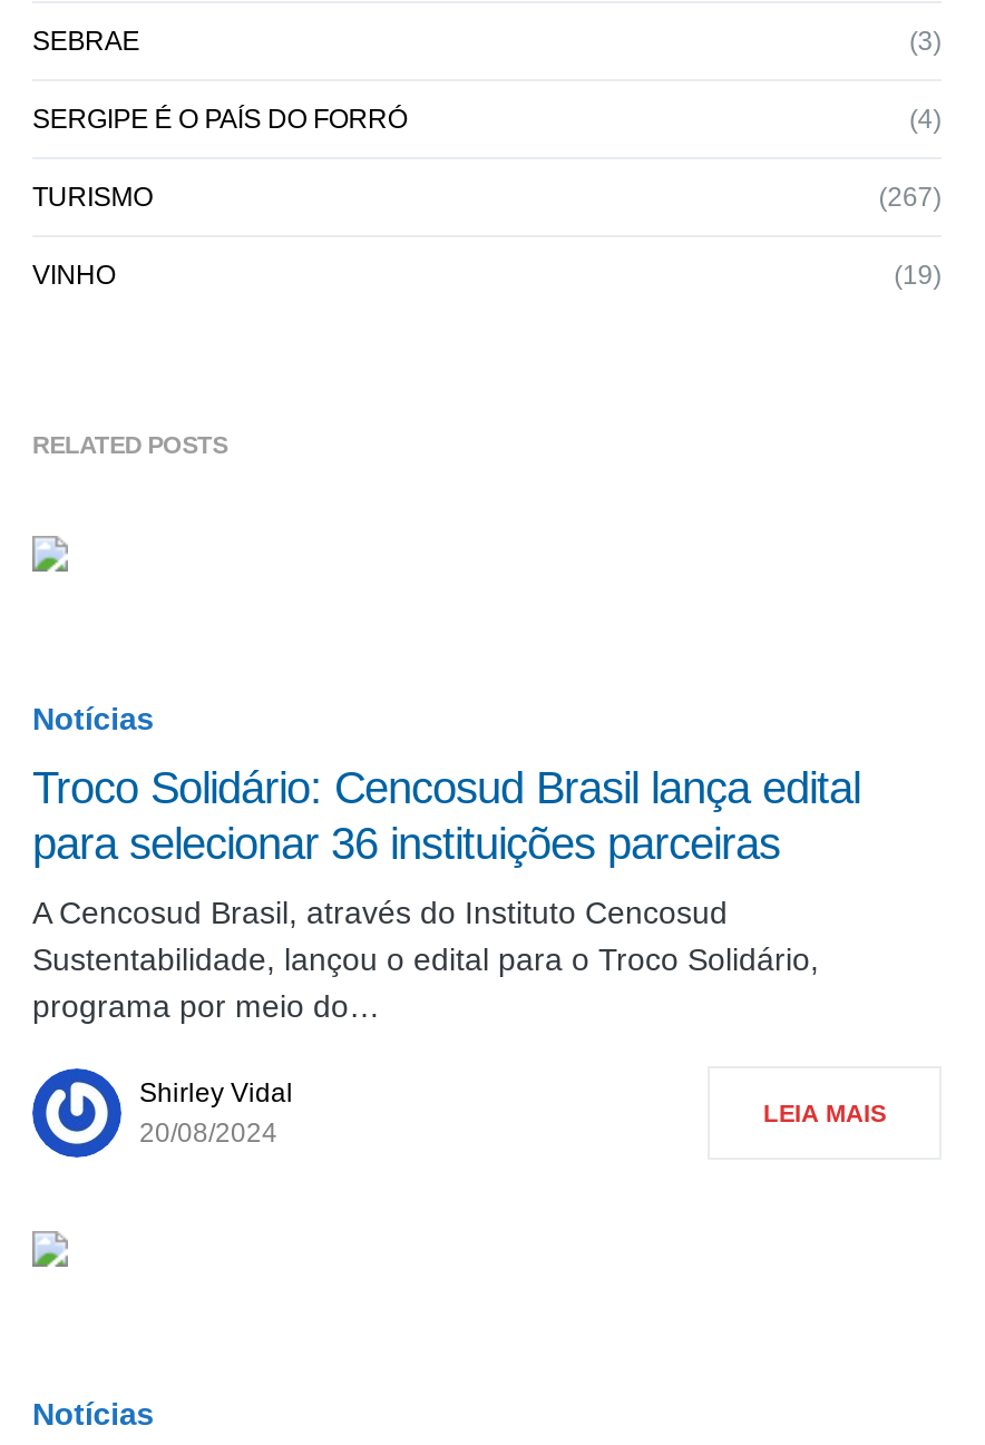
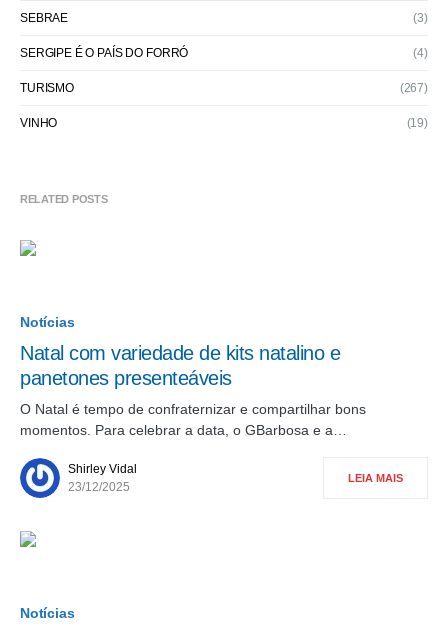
[32,762,860,867] Troco Solidário: Cencosud Brasil lança edital | para selecionar 36 instituições parceiras -> [20,342,340,389] Natal com variedade de kits natalino e | panetones presenteáveis
[32,894,819,1023] A Cencosud Brasil, através do Instituto Cencosud | Sustentabilidade, lançou o edital para o Troco Solidário, | programa por meio do… -> [20,401,366,438] O Natal é tempo de confraternizar e compartilhar bons | momentos. Para celebrar a data, o GBarbosa e a…
[139,1117,277,1148] 20/08/2024 -> [68,480,130,494] 23/12/2025

